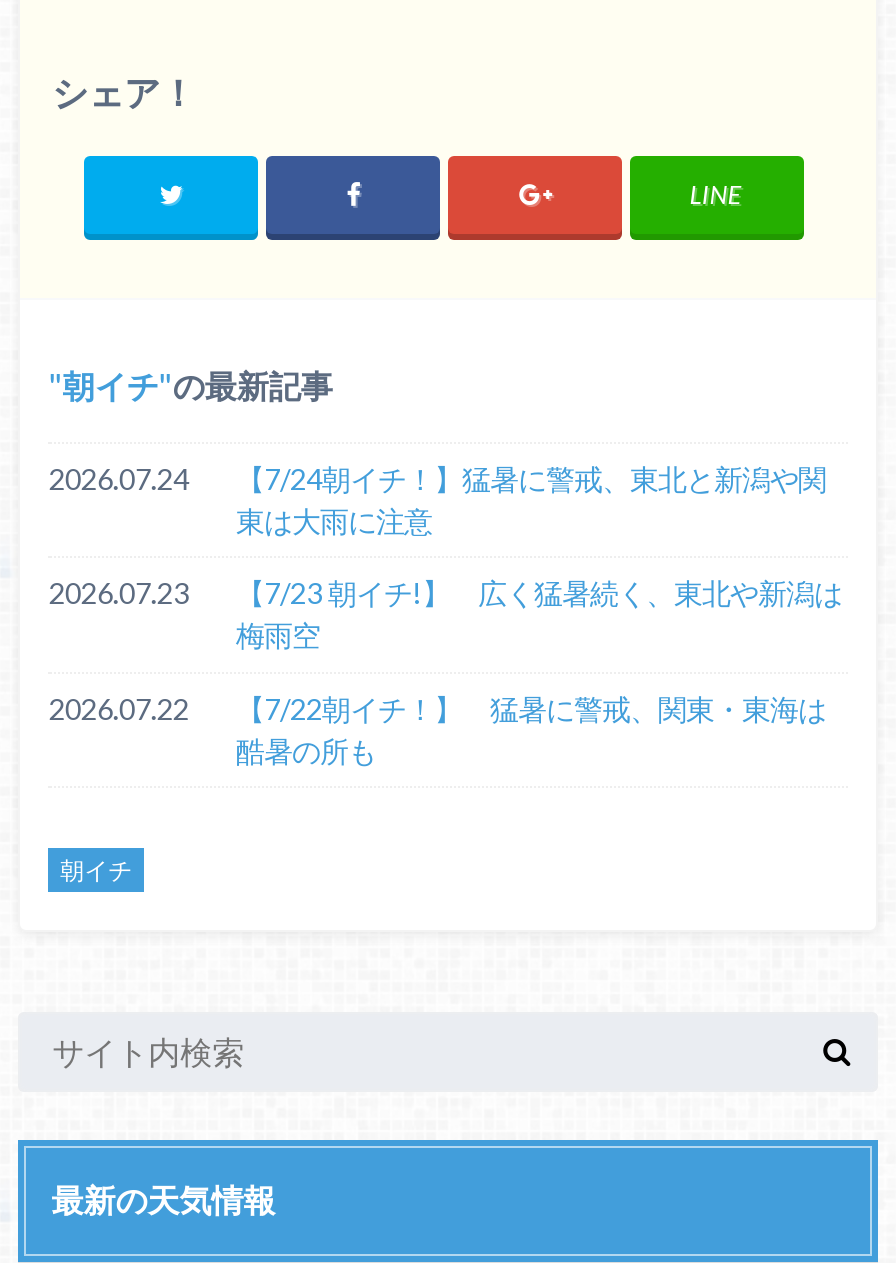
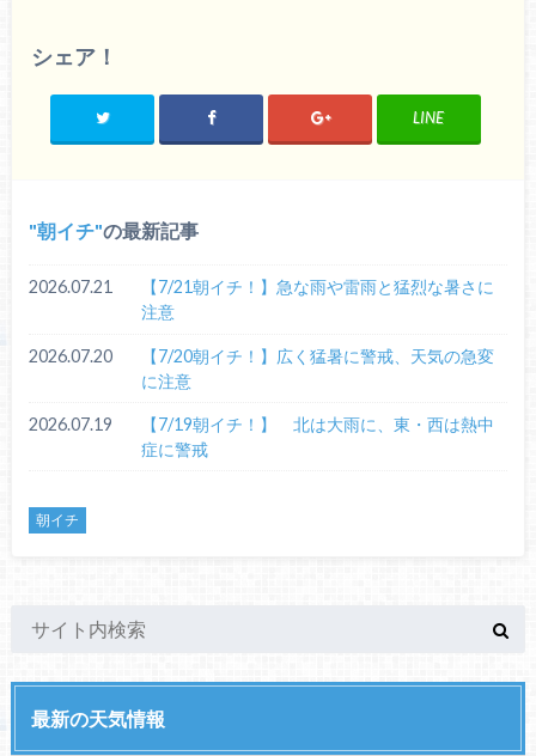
[49,462,826,538] 2026.07.24 | 【7/24朝イチ！】猛暑に警戒、東北と新潟や関 | 東は大雨に注意 -> [29,277,494,322] 2026.07.21 | 【7/21朝イチ！】急な雨や雷雨と猛烈な暑さに | 注意
[49,577,842,653] 2026.07.23 | 【7/23 朝イチ!】 広く猛暑続く、東北や新潟は | 梅雨空 -> [29,345,494,391] 2026.07.20 | 【7/20朝イチ！】広く猛暑に警戒、天気の急変 | に注意
[49,691,826,767] 2026.07.22 | 【7/22朝イチ！】 猛暑に警戒、関東・東海は | 酷暑の所も -> [29,414,494,460] 2026.07.19 | 【7/19朝イチ！】 北は大雨に、東・西は熱中 | 症に警戒

